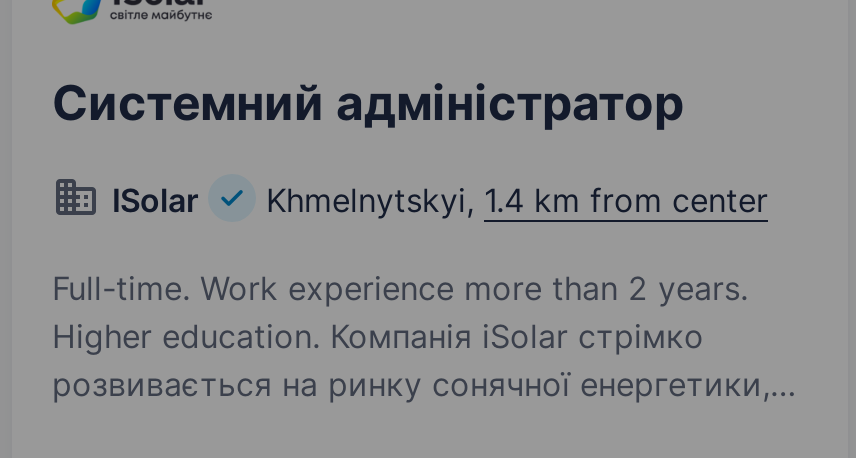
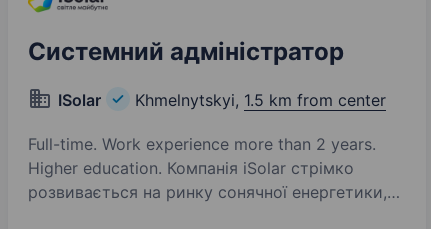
[266,180,768,220] Khmelnytskyi, 1.4 km from center -> [135,90,386,110] Khmelnytskyi, 1.5 km from center

